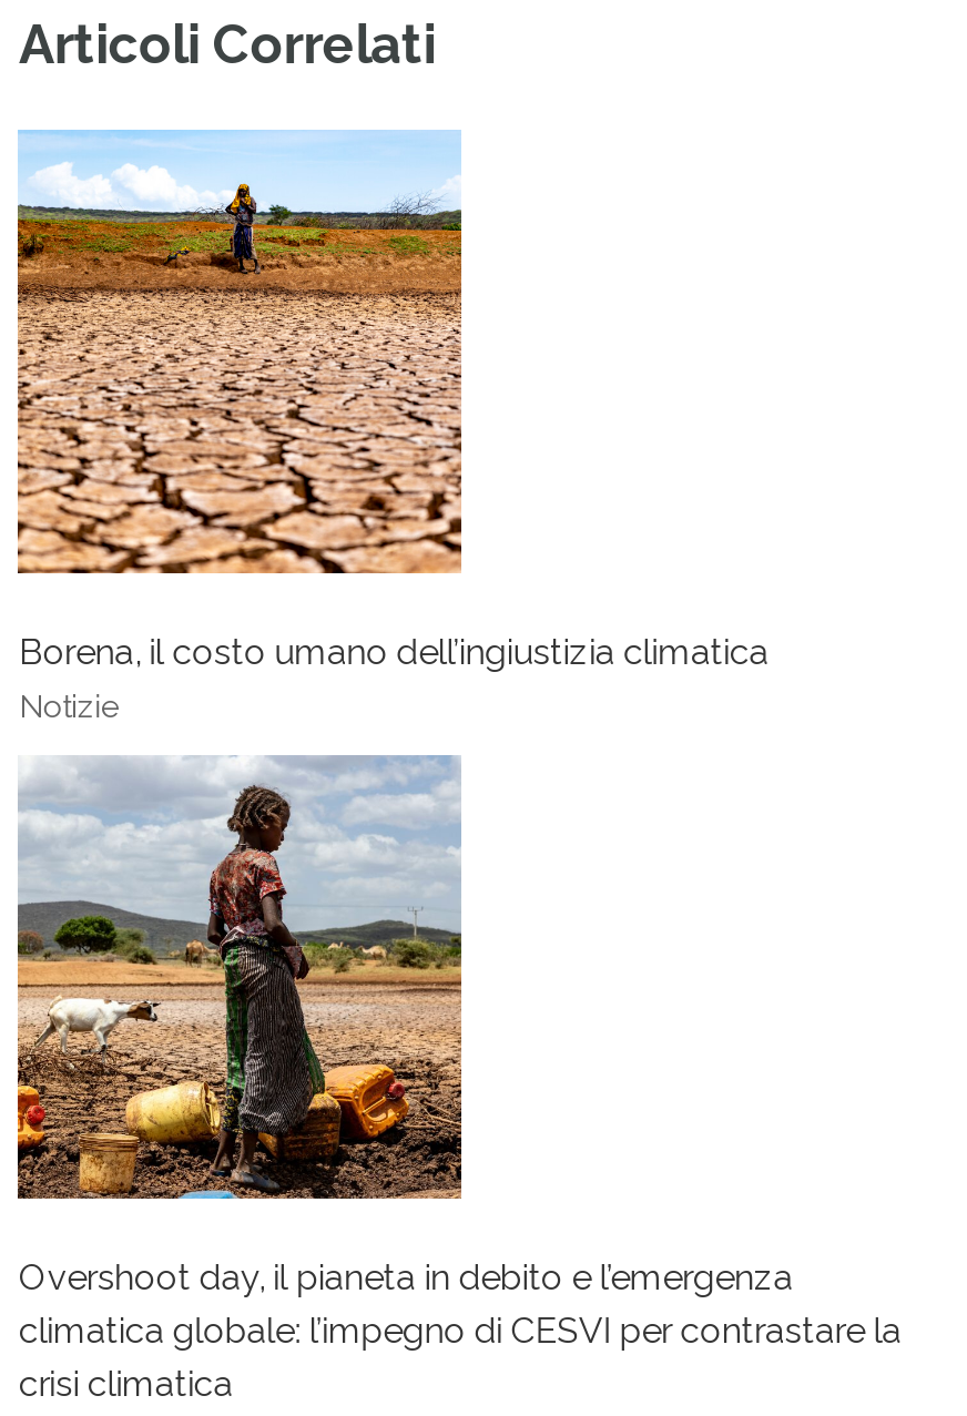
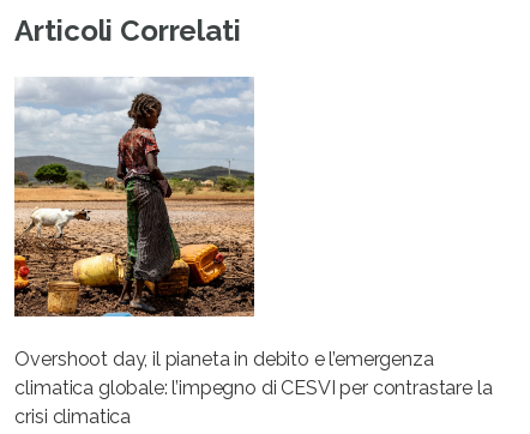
[16,130,769,725] [image] | Borena, il costo umano dell’ingiustizia climatica | Notizie -> none

